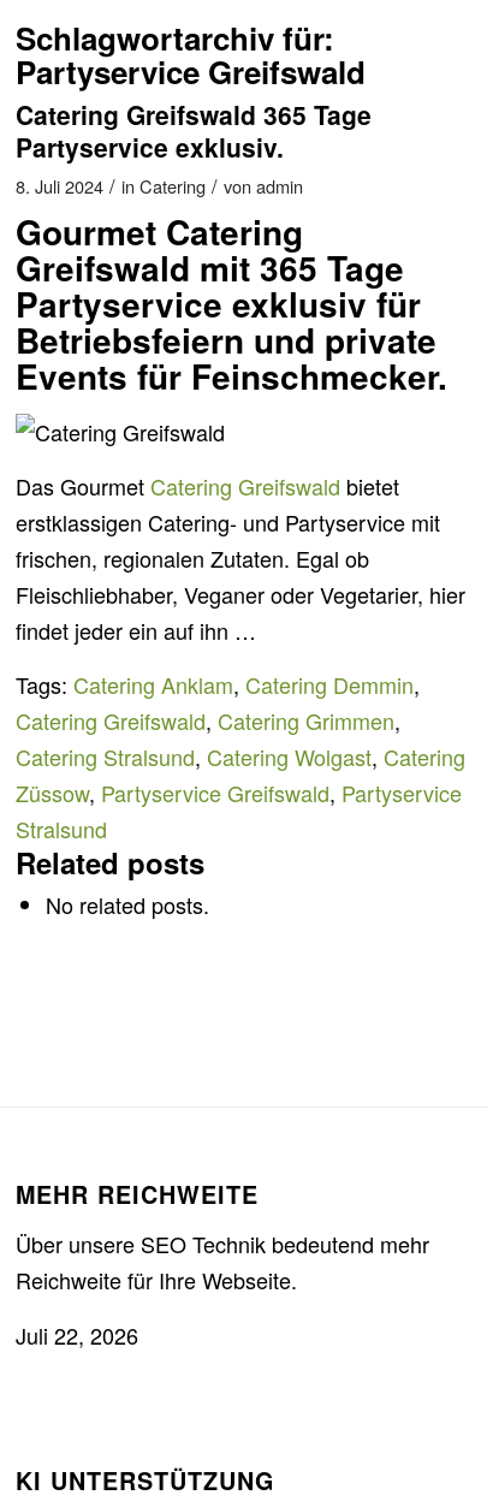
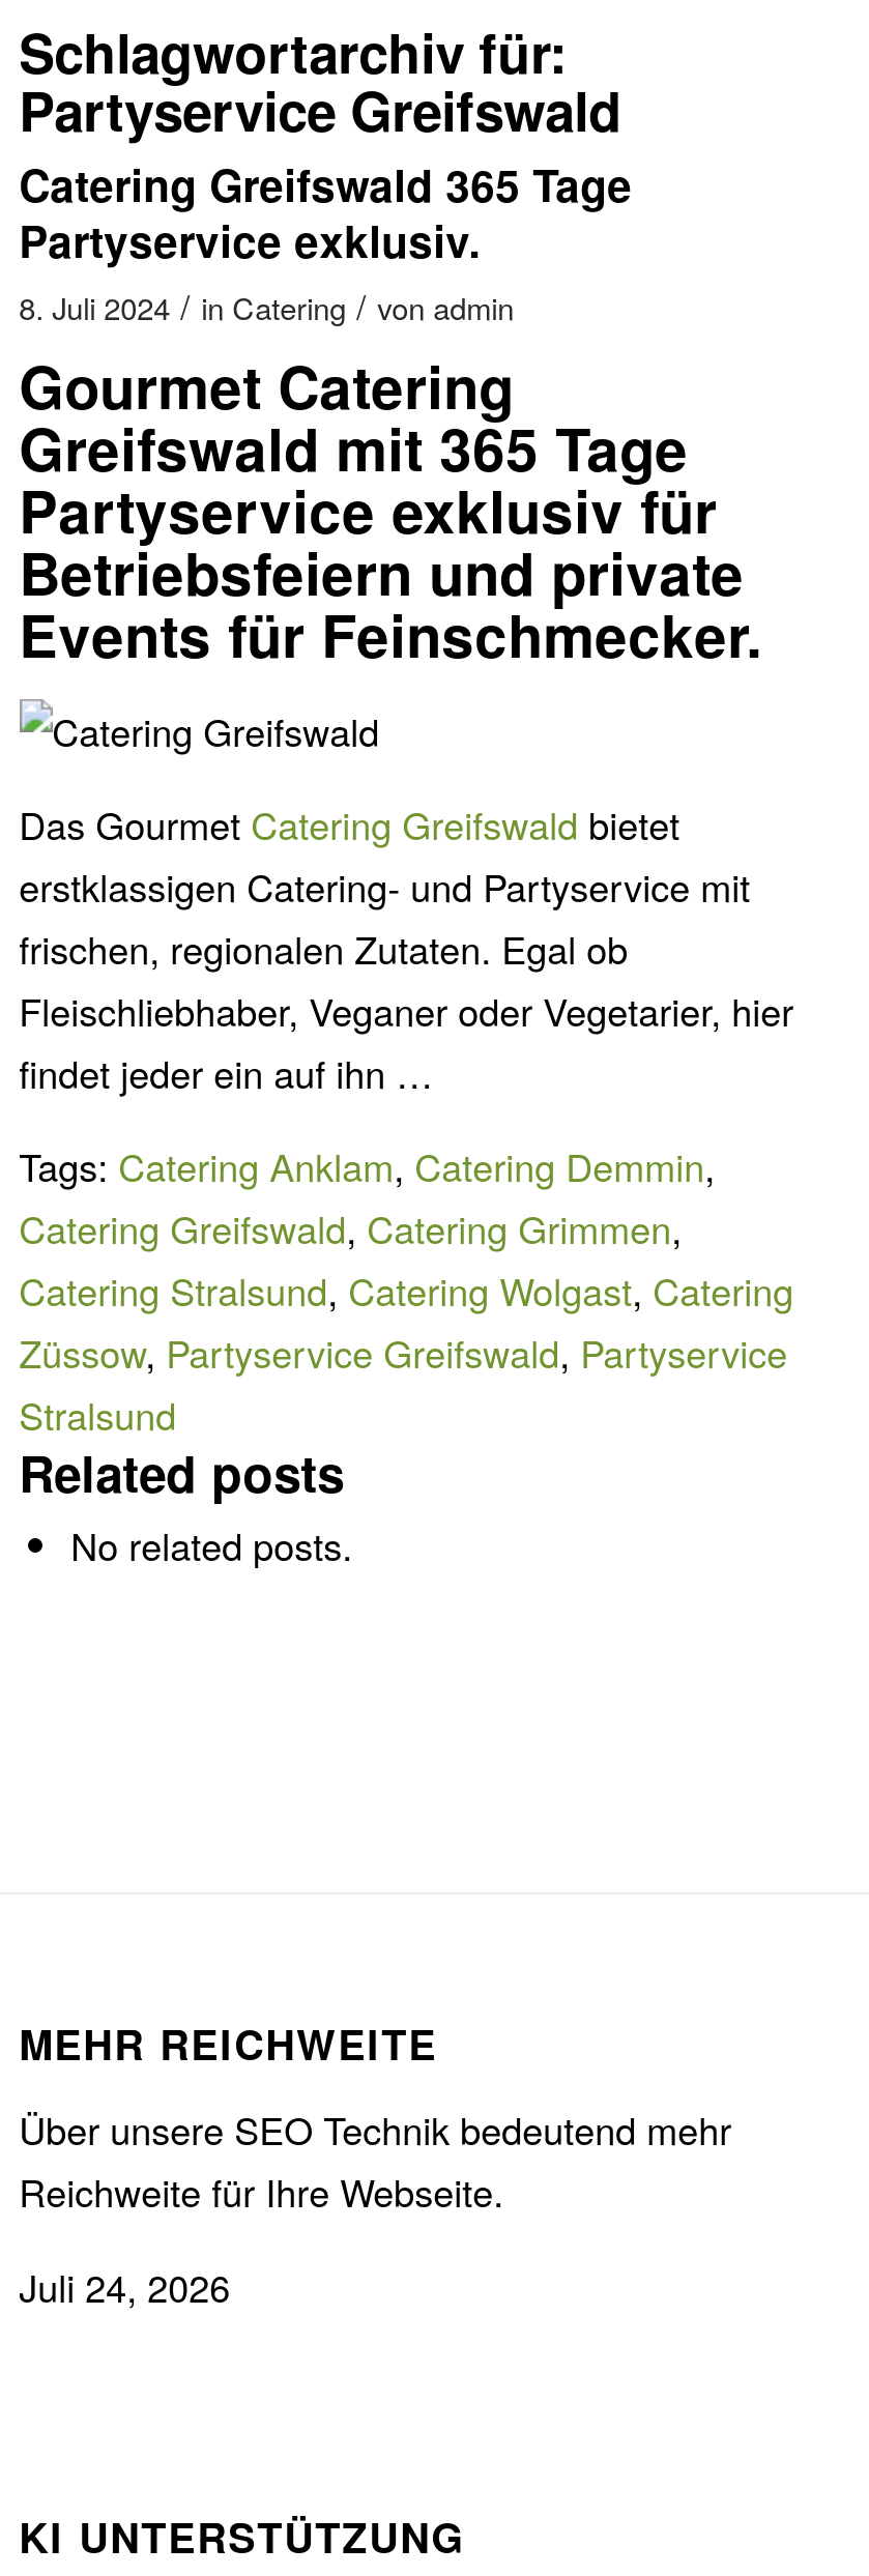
[15,1319,138,1350] Juli 22, 2026 -> [19,2258,230,2312] Juli 24, 2026

